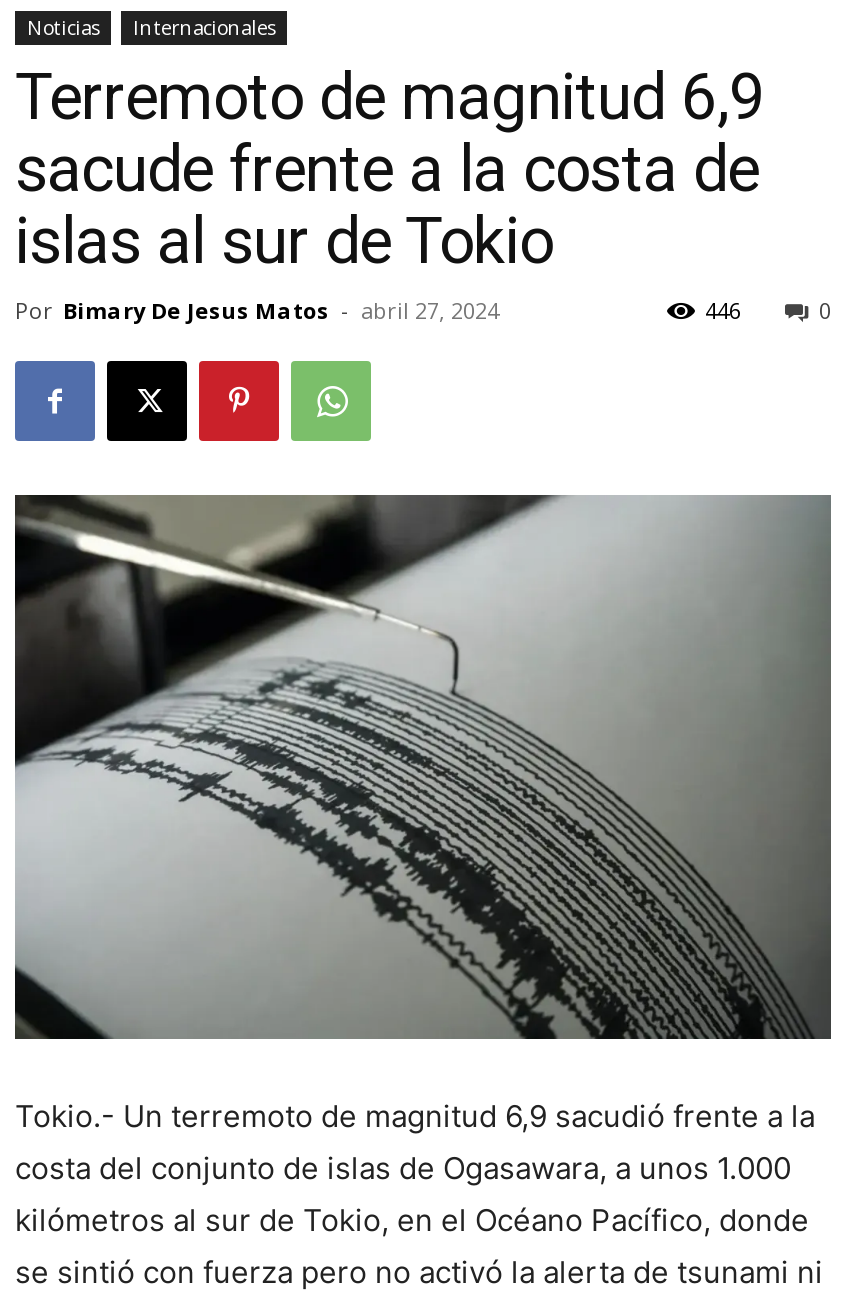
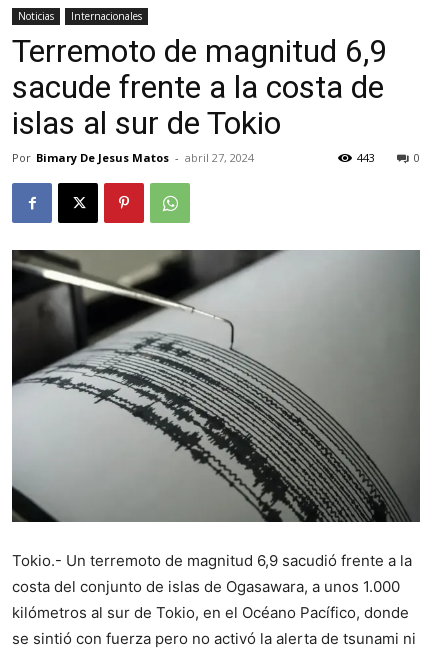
[705,295,741,325] 446 -> [357,150,375,165] 443

